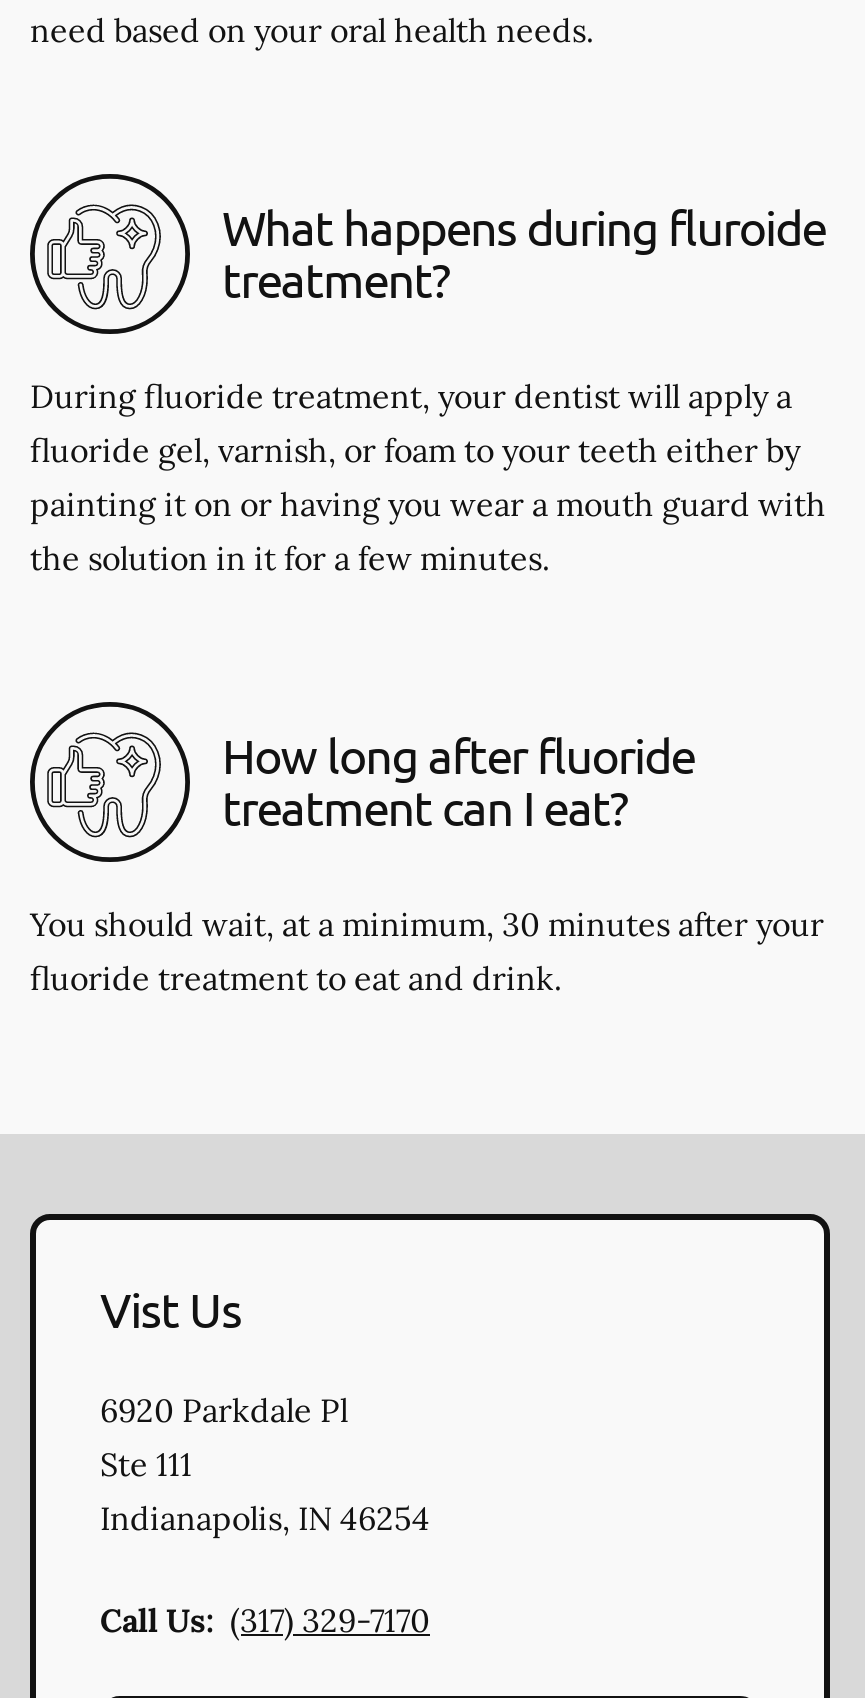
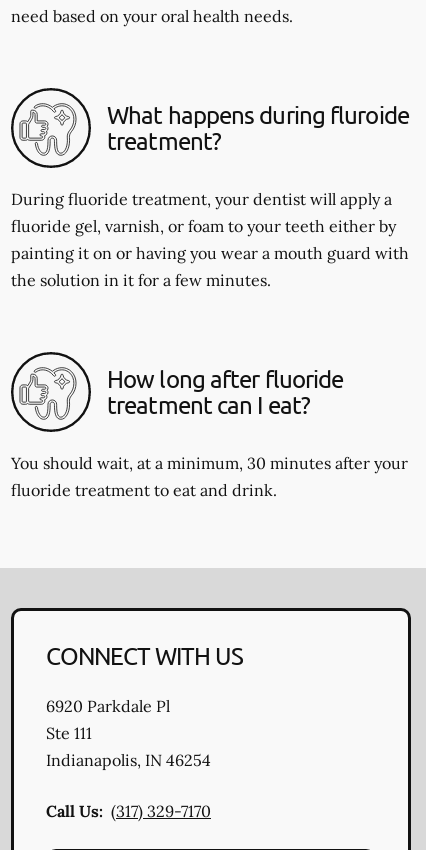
[100,1279,241,1337] Vist Us -> [46,640,243,669] CONNECT WITH US

